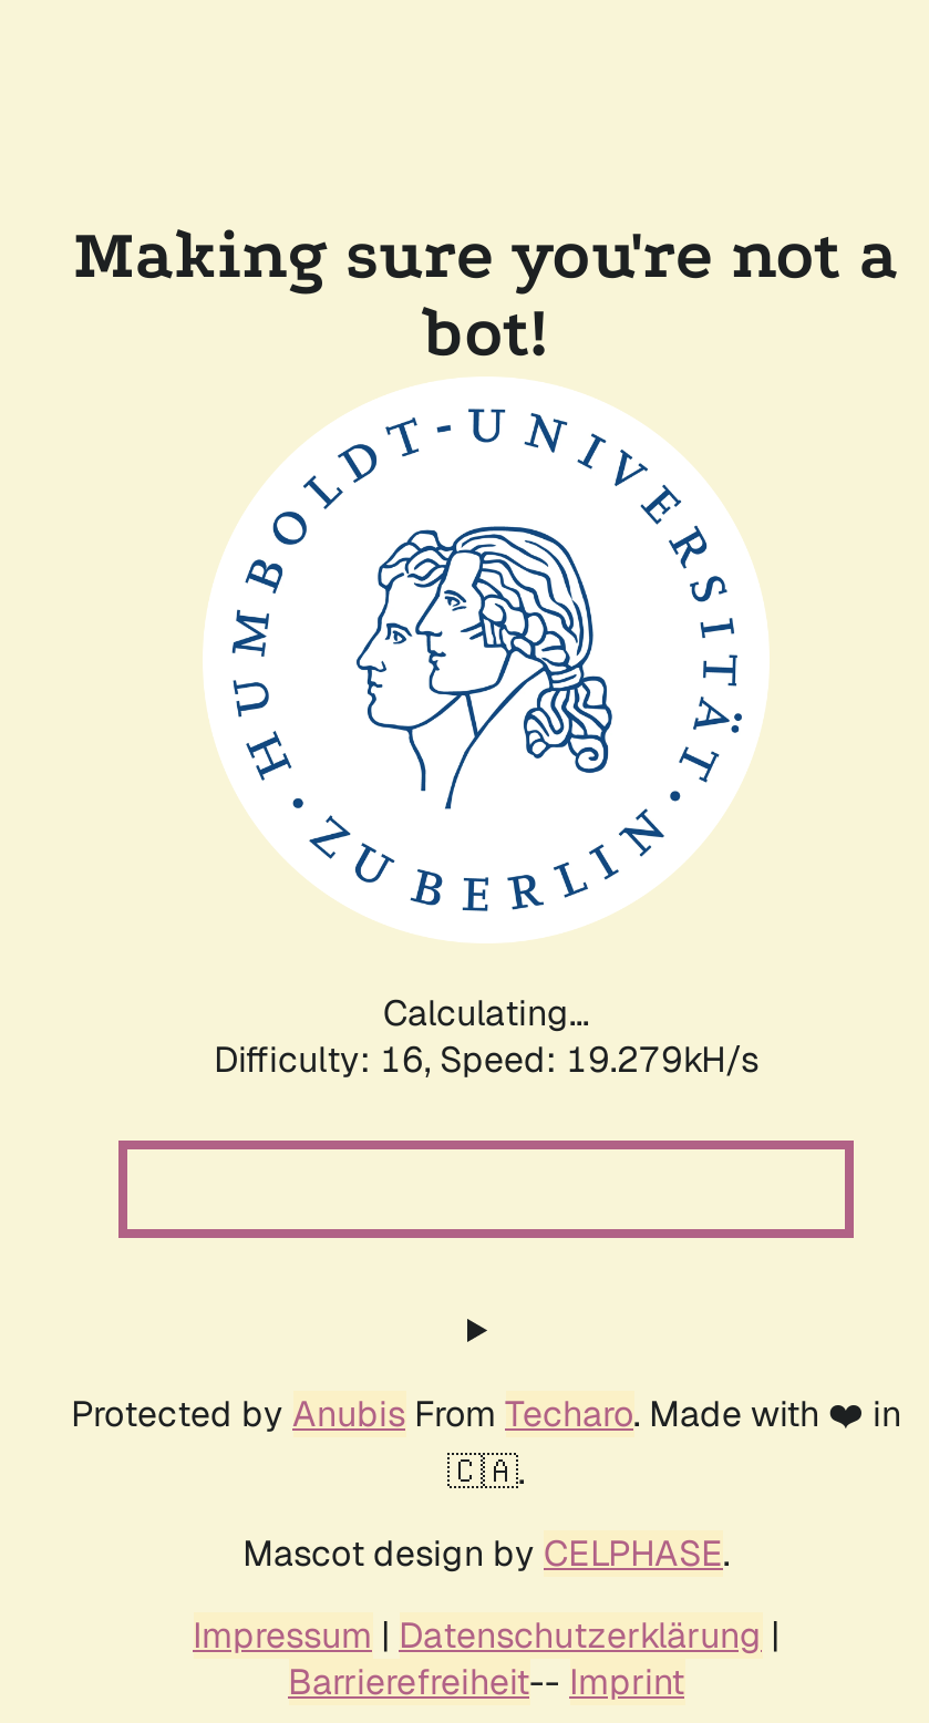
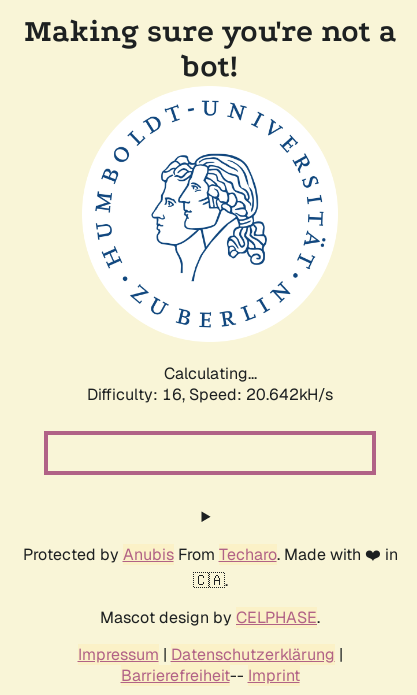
[214,1036,758,1083] Difficulty: 16, Speed: 19.279kH/s -> [87,384,333,405] Difficulty: 16, Speed: 20.642kH/s

